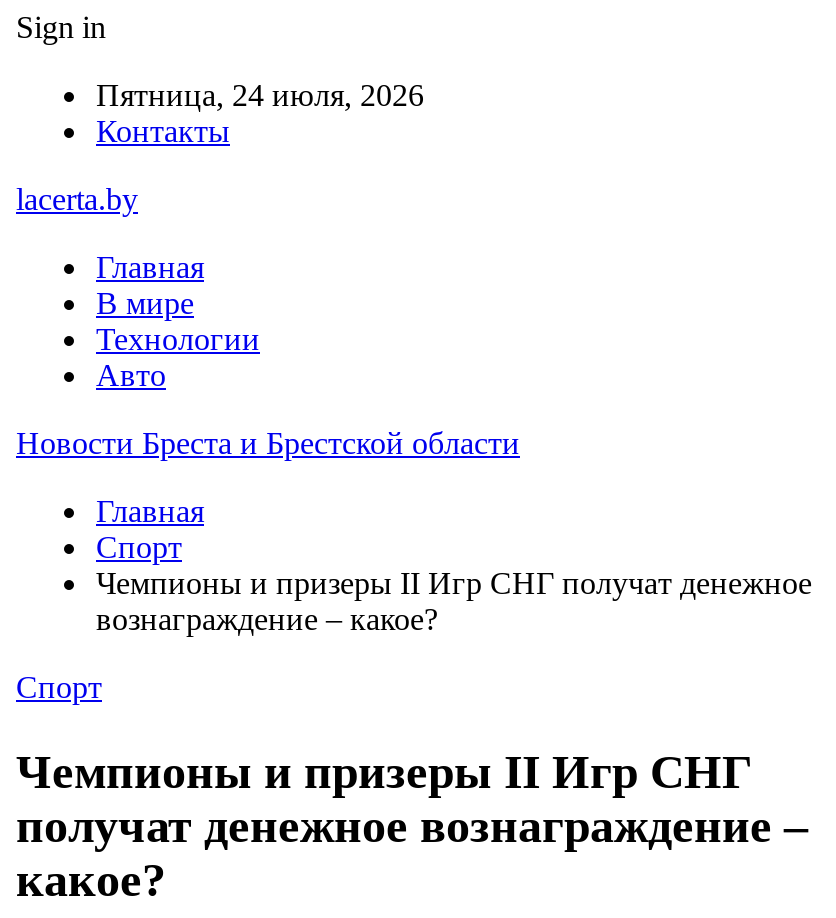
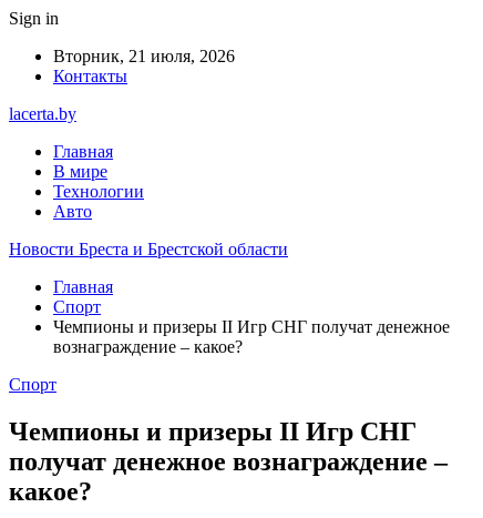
[96,78,424,112] Пятница, 24 июля, 2026 -> [53,47,235,65] Вторник, 21 июля, 2026

